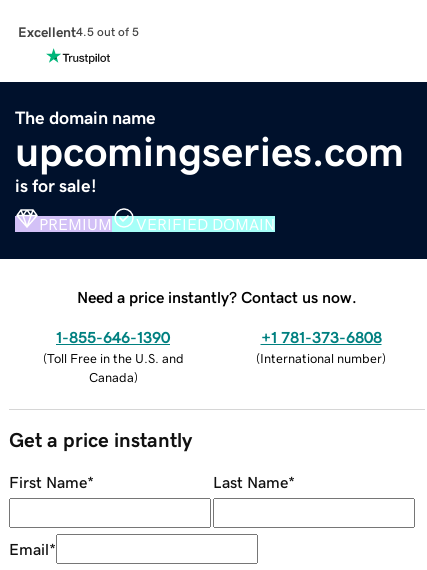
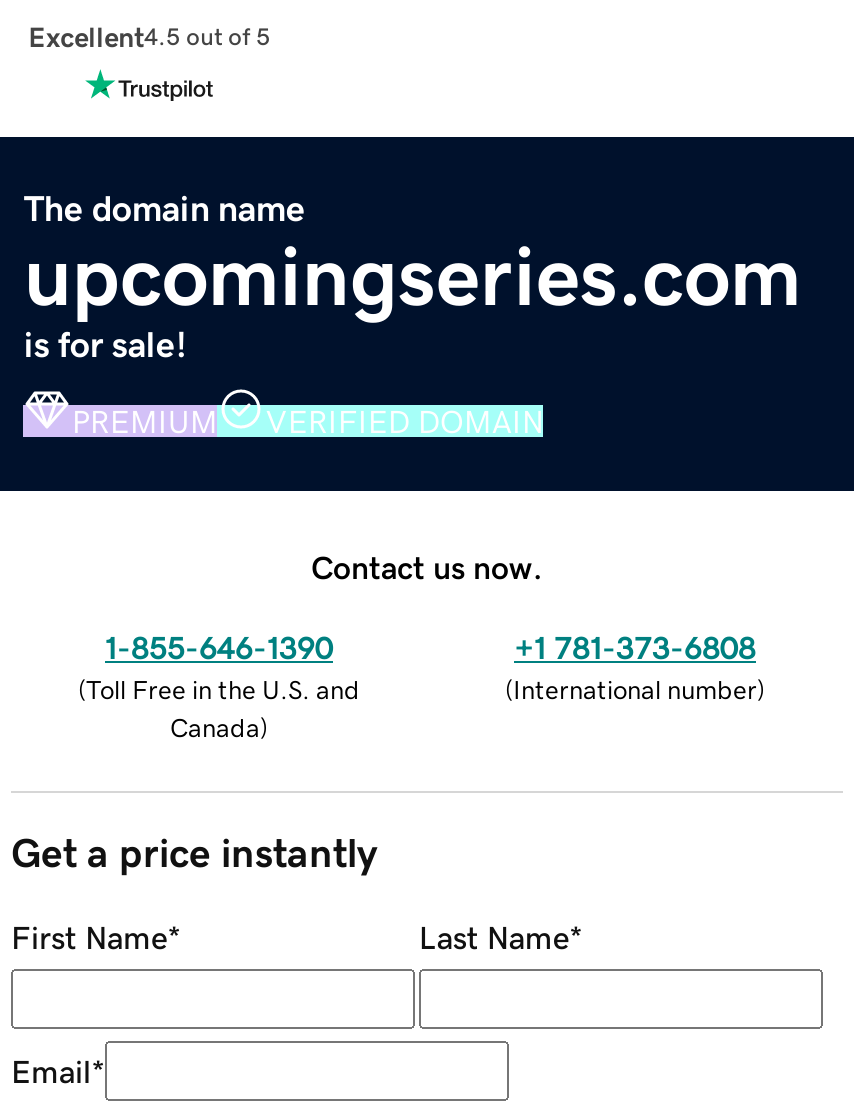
[77,289,357,305] Need a price instantly? Contact us now. -> [311,550,543,582] Contact us now.

